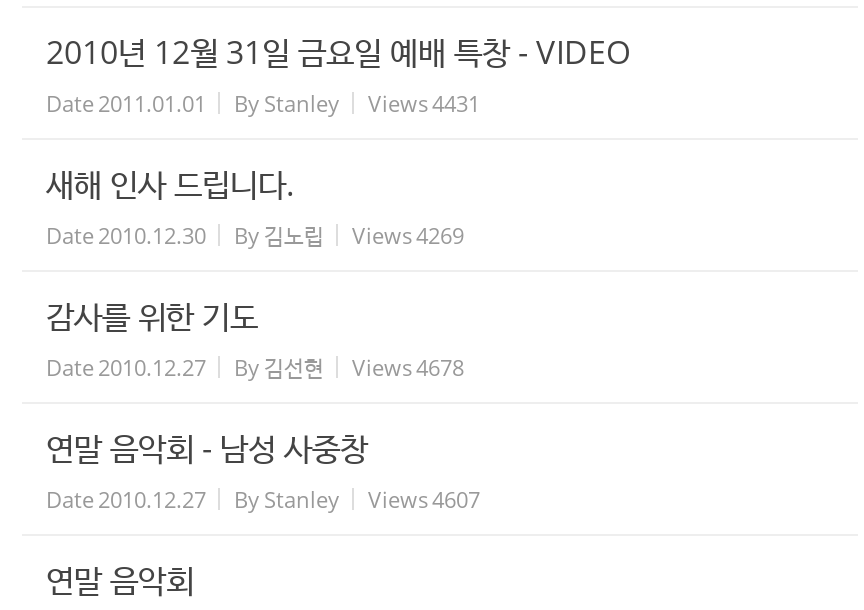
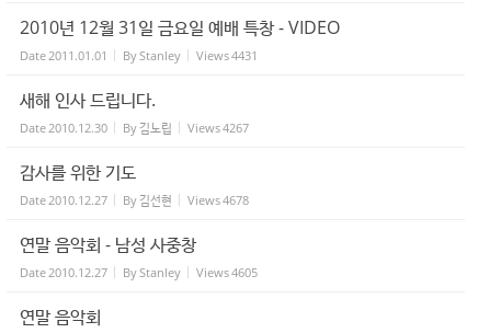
[46,220,464,250] Date 2010.12.30 By 김노립 Views 4269 -> [20,119,249,136] Date 2010.12.30 By 김노립 Views 4267
[46,484,480,514] Date 2010.12.27 By Stanley Views 4607 -> [20,264,258,280] Date 2010.12.27 By Stanley Views 4605

